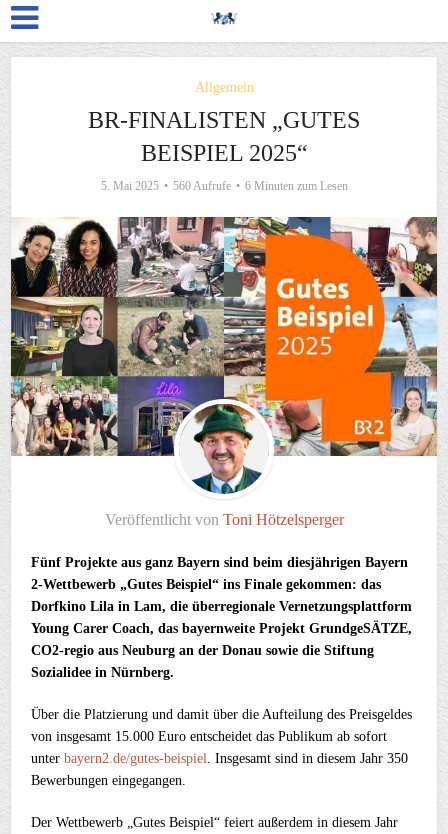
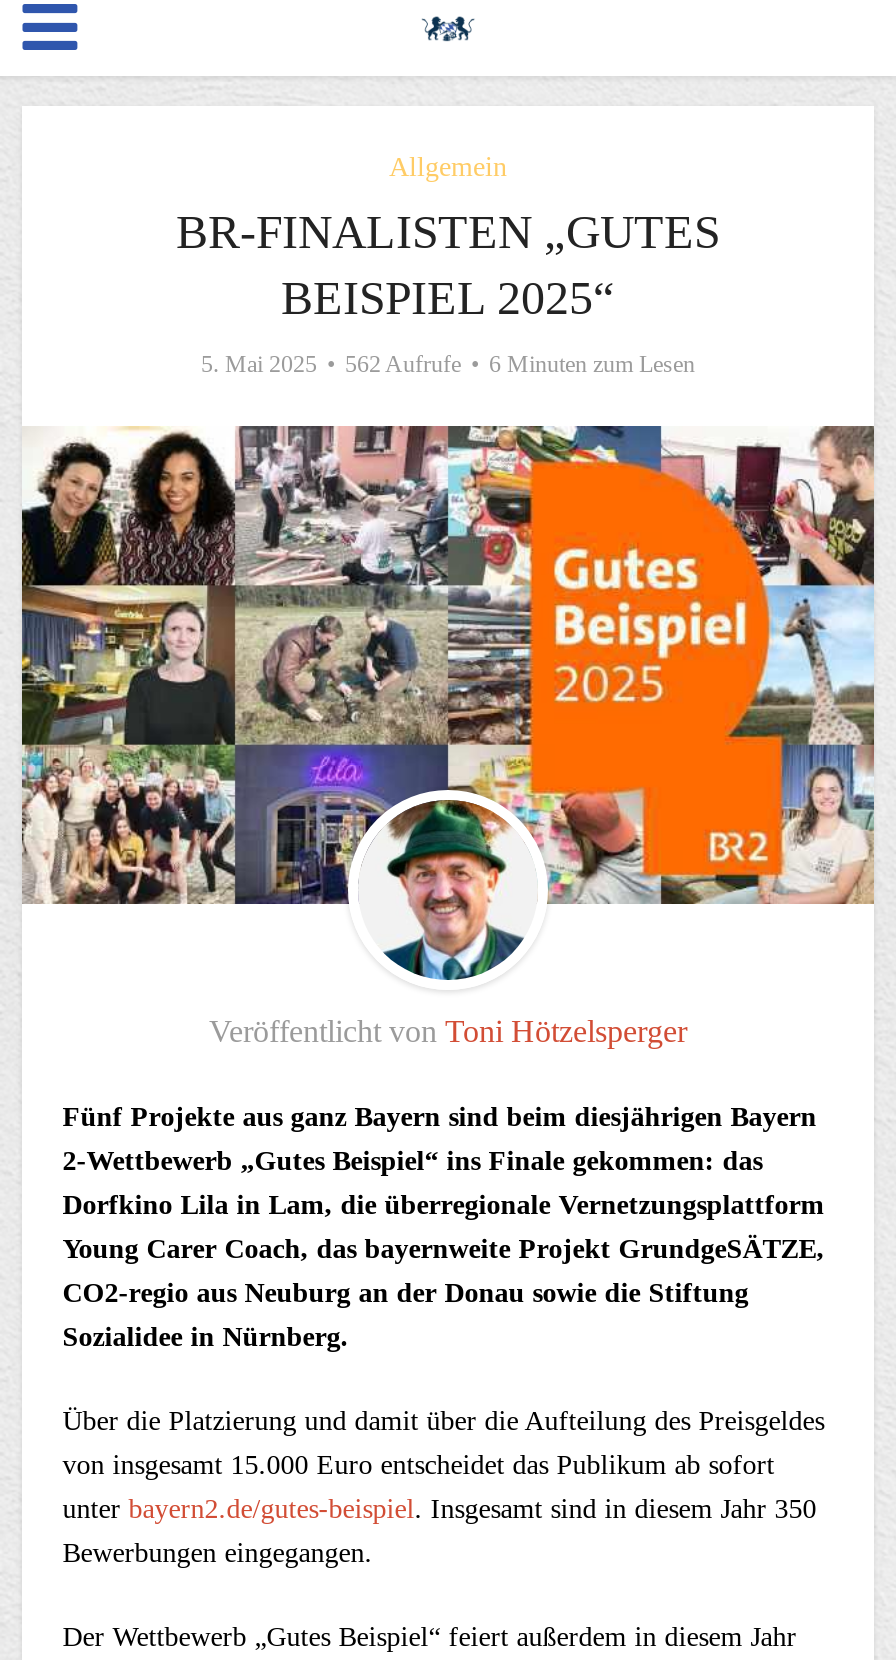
[100,179,347,193] 5. Mai 2025 560 Aufrufe 6 Minuten zum Lesen -> [201,350,695,378] 5. Mai 2025 562 Aufrufe 6 Minuten zum Lesen

